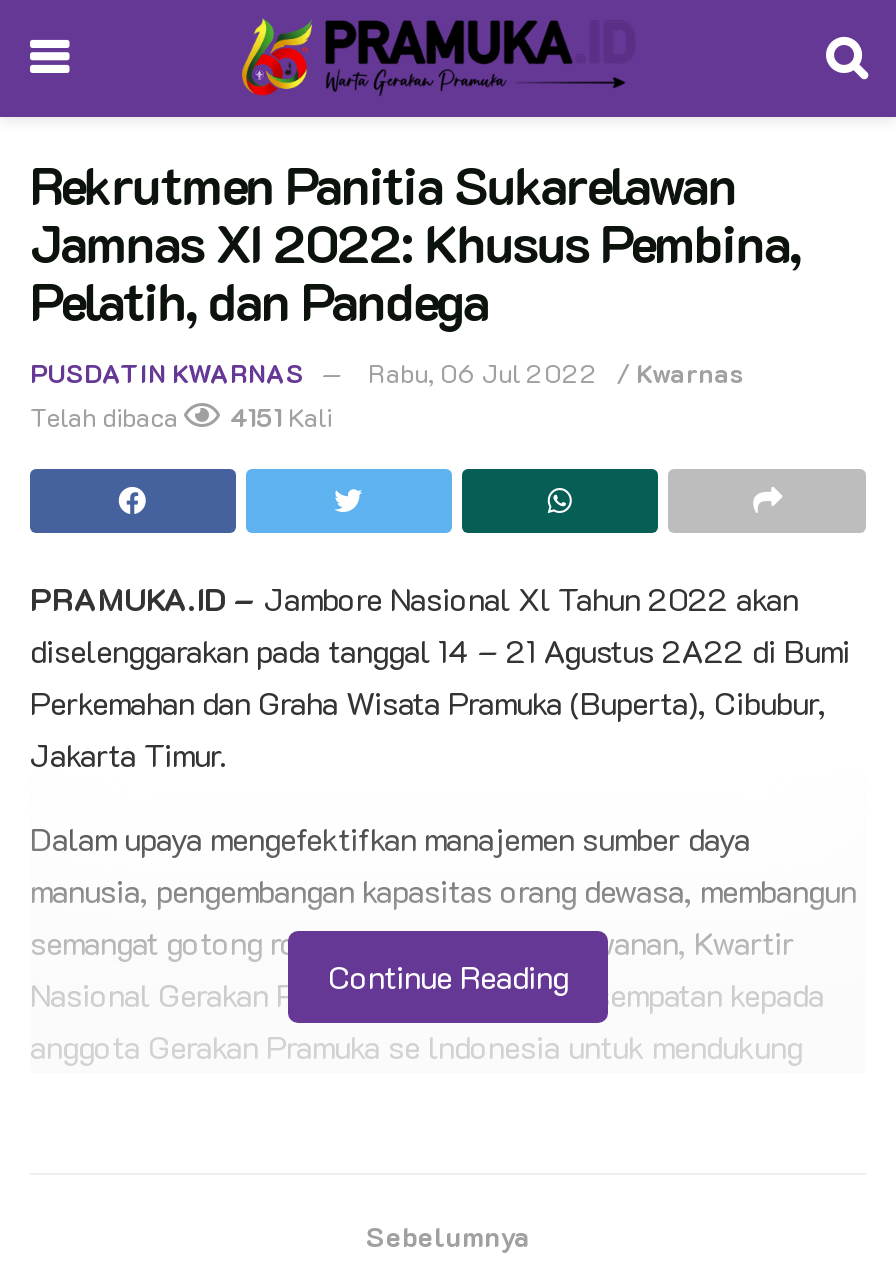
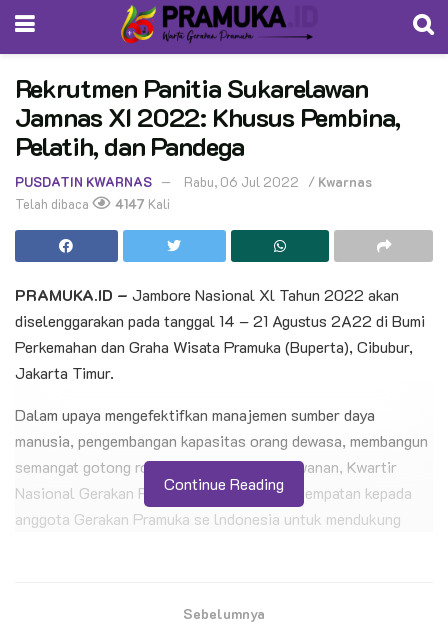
[30,400,332,434] Telah dibaca 4151 Kali -> [15,195,170,212] Telah dibaca 4147 Kali

